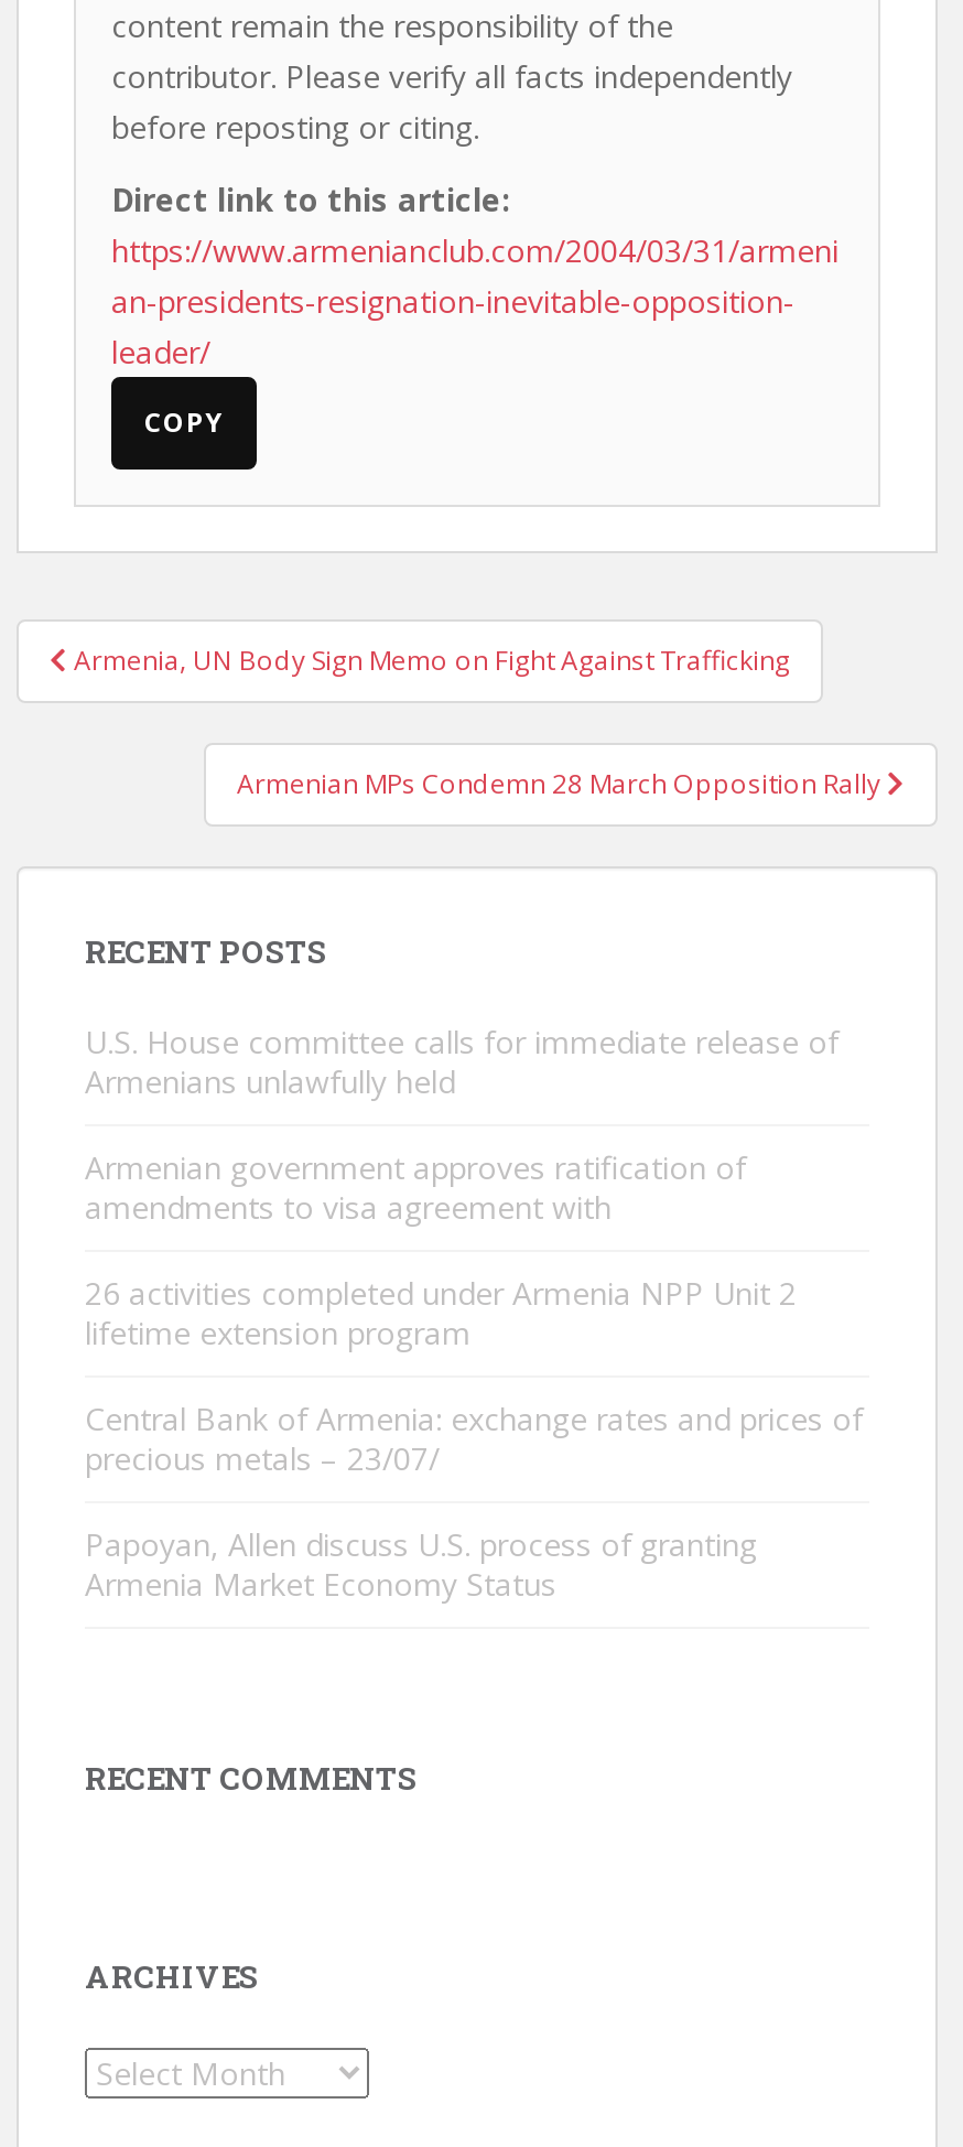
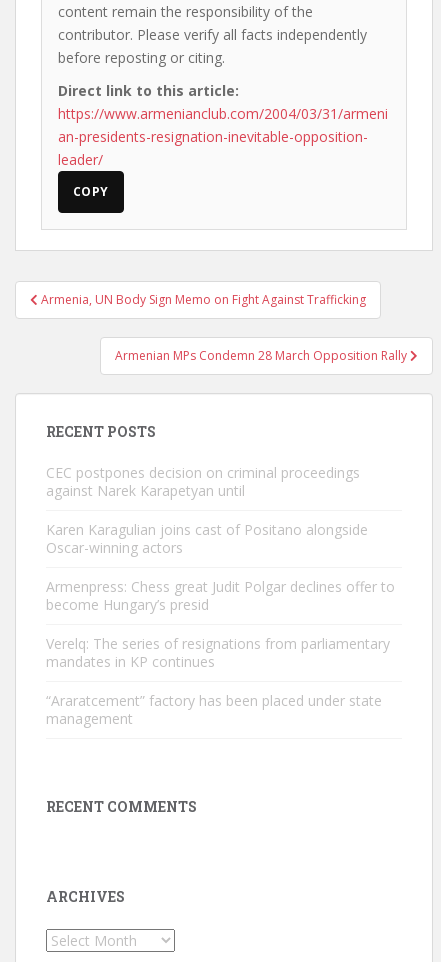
[85,1021,838,1102] U.S. House committee calls for immediate release of | Armenians unlawfully held -> [46,463,360,500] CEC postpones decision on criminal proceedings | against Narek Karapetyan until
[85,1146,746,1228] Armenian government approves ratification of | amendments to visa agreement with -> [46,520,368,557] Karen Karagulian joins cast of Positano alongside | Oscar-winning actors
[85,1272,797,1353] 26 activities completed under Armenia NPP Unit 2 | lifetime extension program -> [46,577,395,614] Armenpress: Chess great Judit Polgar declines offer to | become Hungary’s presid
[85,1398,863,1479] Central Bank of Armenia: exchange rates and prices of | precious metals – 23/07/ -> [46,634,390,671] Verelq: The series of resignations from parliamentary | mandates in KP continues
[85,1523,757,1605] Papoyan, Allen discuss U.S. process of granting | Armenia Market Economy Status -> [46,691,382,728] “Araratcement” factory has been placed under state | management

